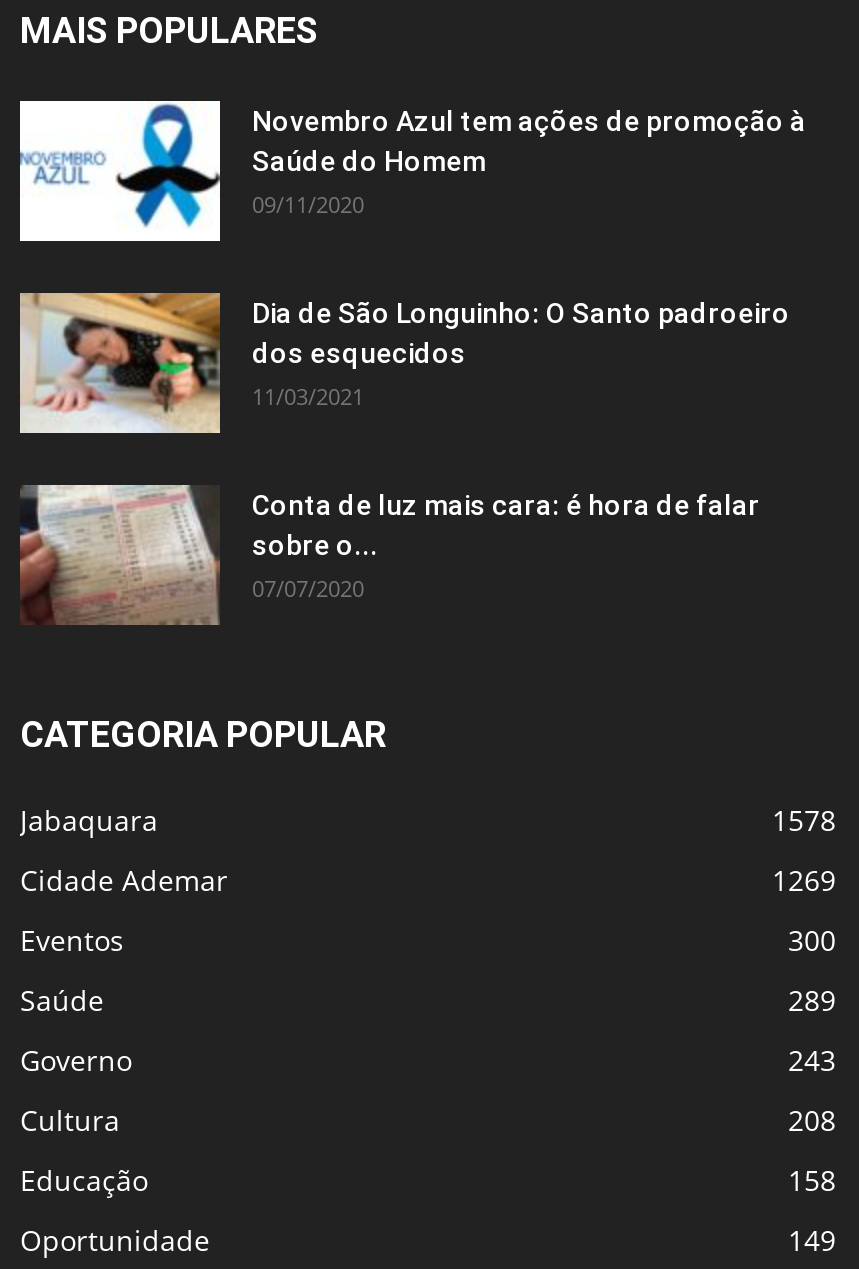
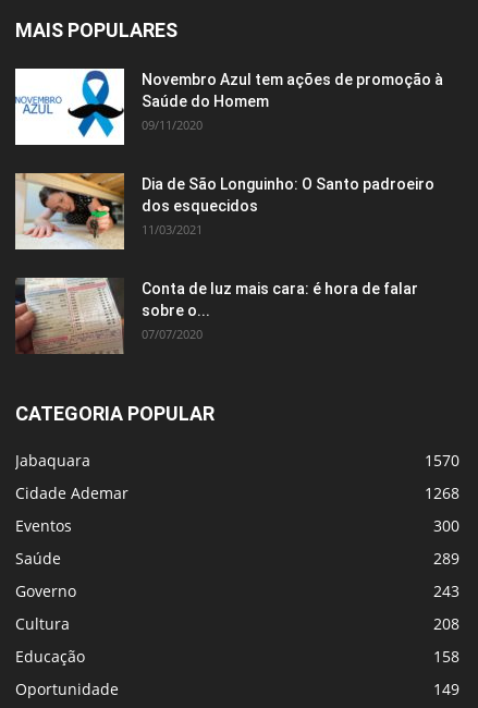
[772,801,836,839] 1578 -> [425,450,459,470] 1570
[772,861,836,899] 1269 -> [425,482,459,503] 1268

